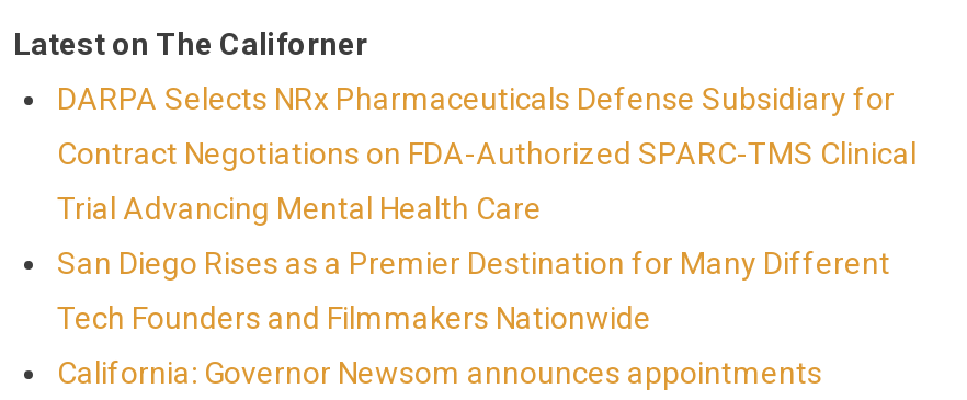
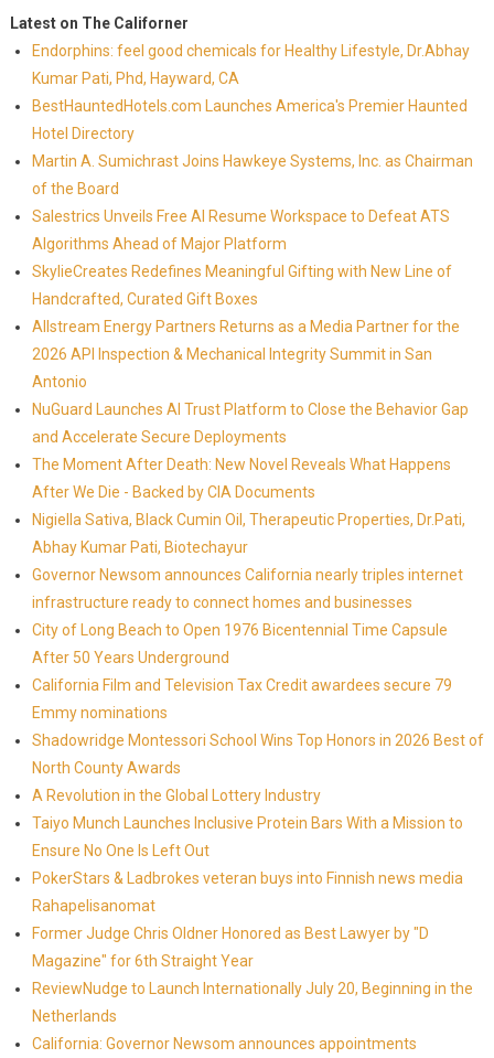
[57,81,917,335] DARPA Selects NRx Pharmaceuticals Defense Subsidiary for | Contract Negotiations on FDA-Authorized SPARC-TMS Clinical | Trial Advancing Mental Health Care | San Diego Rises as a Premier Destination for Many Different | Tech Founders and Filmmakers Nationwide -> [32,42,484,1025] Endorphins: feel good chemicals for Healthy Lifestyle, Dr.Abhay | Kumar Pati, Phd, Hayward, CA | BestHauntedHotels.com Launches America's Premier Haunted | Hotel Directory | Martin A. Sumichrast Joins Hawkeye Systems, Inc. as Chairman | of the Board | Salestrics Unveils Free AI Resume Workspace to Defeat ATS | Algorithms Ahead of Major Platform | SkylieCreates Redefines Meaningful Gifting with New Line of | Handcrafted, Curated Gift Boxes | Allstream Energy Partners Returns as a Media Partner for the | 2026 API Inspection & Mechanical Integrity Summit in San | Antonio | NuGuard Launches AI Trust Platform to Close the Behavior Gap | and Accelerate Secure Deployments | The Moment After Death: New Novel Reveals What Happens | After We Die - Backed by CIA Documents | Nigiella Sativa, Black Cumin Oil, Therapeutic Properties, Dr.Pati, | Abhay Kumar Pati, Biotechayur | Governor Newsom announces California nearly triples internet | infrastructure ready to connect homes and businesses | City of Long Beach to Open 1976 Bicentennial Time Capsule | After 50 Years Underground | California Film and Television Tax Credit awardees secure 79 | Emmy nominations | Shadowridge Montessori School Wins Top Honors in 2026 Best of | North County Awards | A Revolution in the Global Lottery Industry | Taiyo Munch Launches Inclusive Protein Bars With a Mission to | Ensure No One Is Left Out | PokerStars & Ladbrokes veteran buys into Finnish news media | Rahapelisanomat | Former Judge Chris Oldner Honored as Best Lawyer by "D | Magazine" for 6th Straight Year | ReviewNudge to Launch Internationally July 20, Beginning in the | Netherlands

